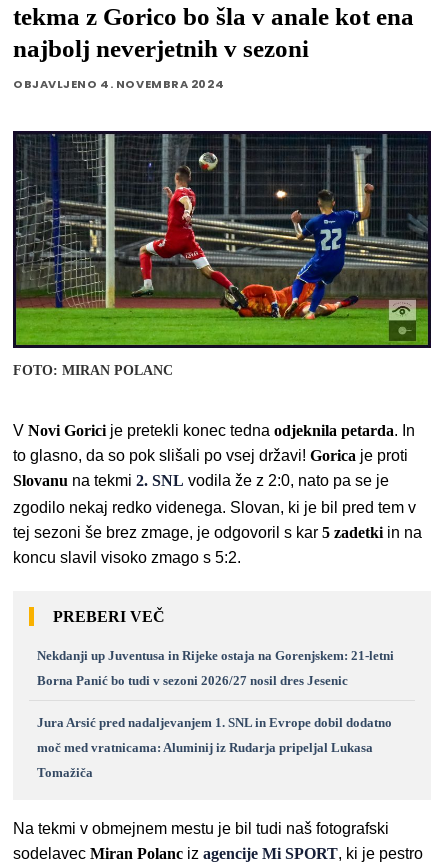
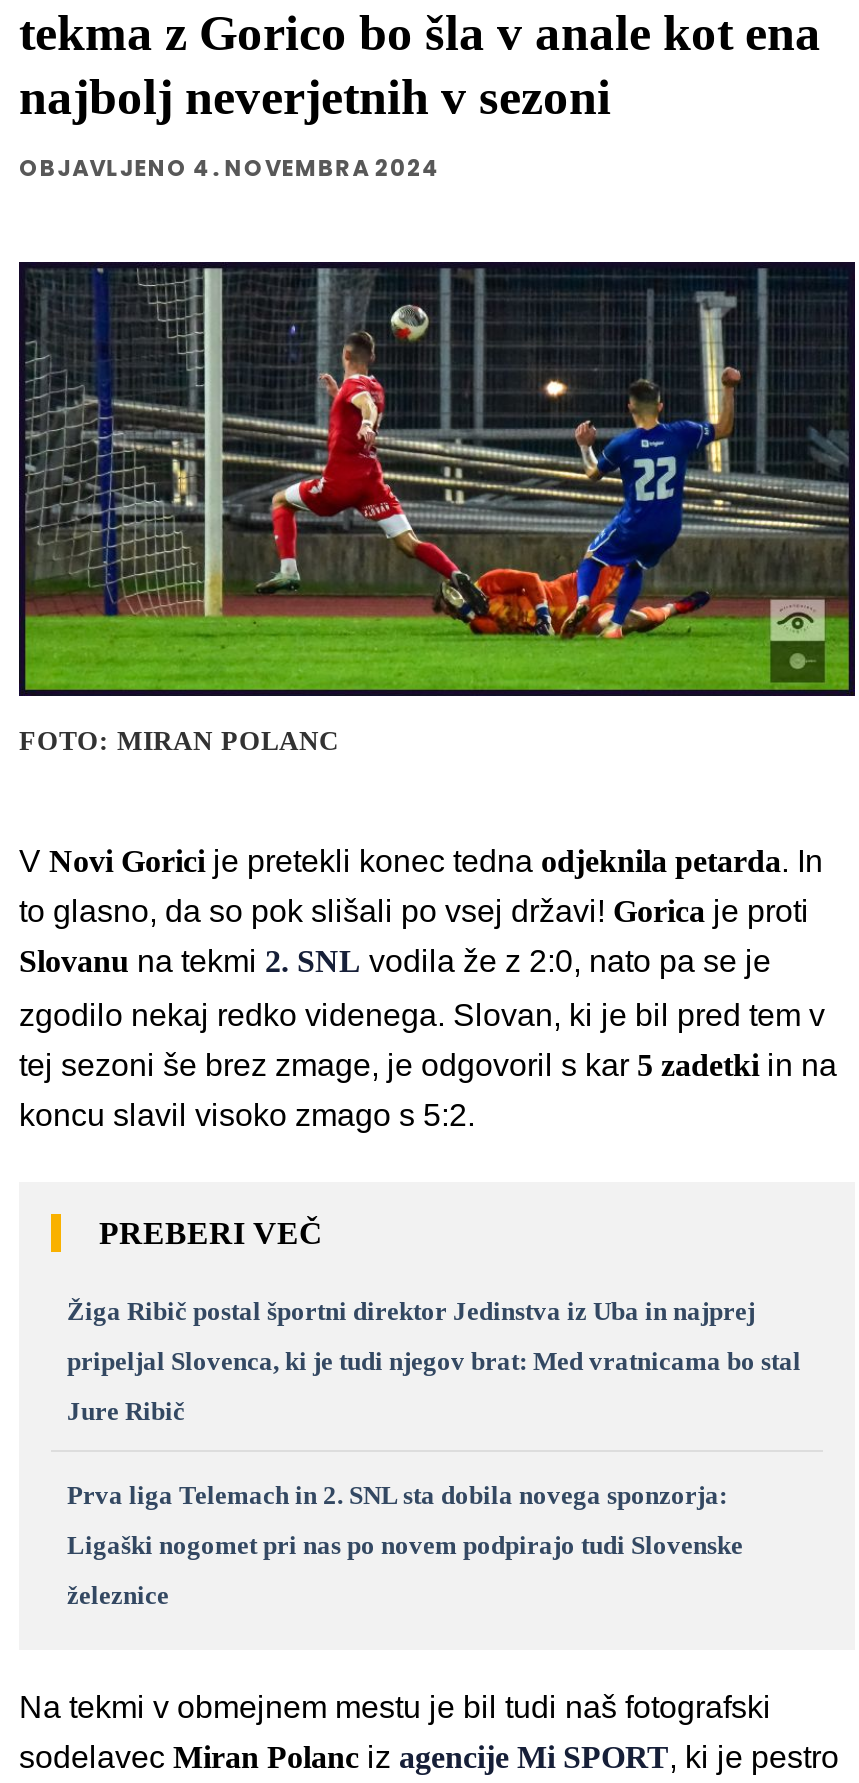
[37,649,394,780] Nekdanji up Juventusa in Rijeke ostaja na Gorenjskem: 21-letni | Borna Panić bo tudi v sezoni 2026/27 nosil dres Jesenic | Jura Arsić pred nadaljevanjem 1. SNL in Evrope dobil dodatno | moč med vratnicama: Aluminij iz Rudarja pripeljal Lukasa | Tomažiča -> [67,1297,801,1609] Žiga Ribič postal športni direktor Jedinstva iz Uba in najprej | pripeljal Slovenca, ki je tudi njegov brat: Med vratnicama bo stal | Jure Ribič | Prva liga Telemach in 2. SNL sta dobila novega sponzorja: | Ligaški nogomet pri nas po novem podpirajo tudi Slovenske | železnice

